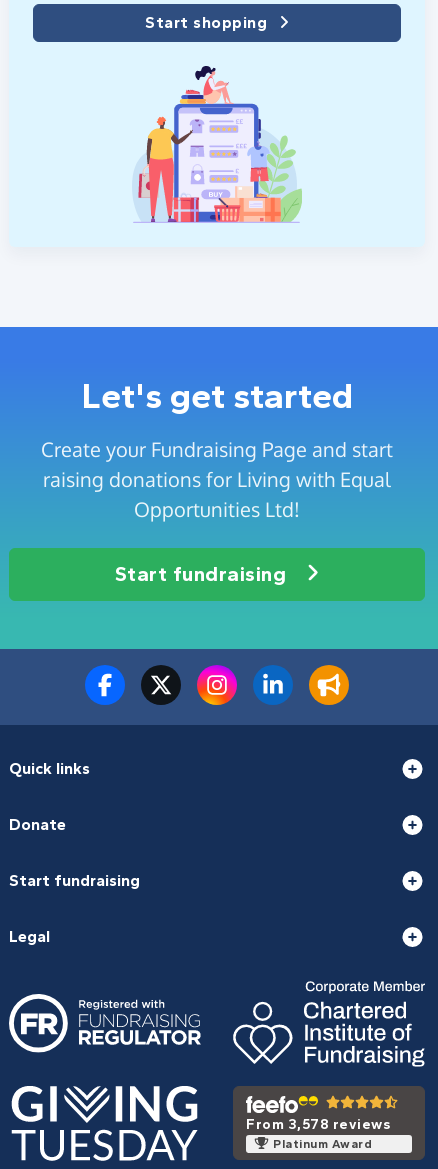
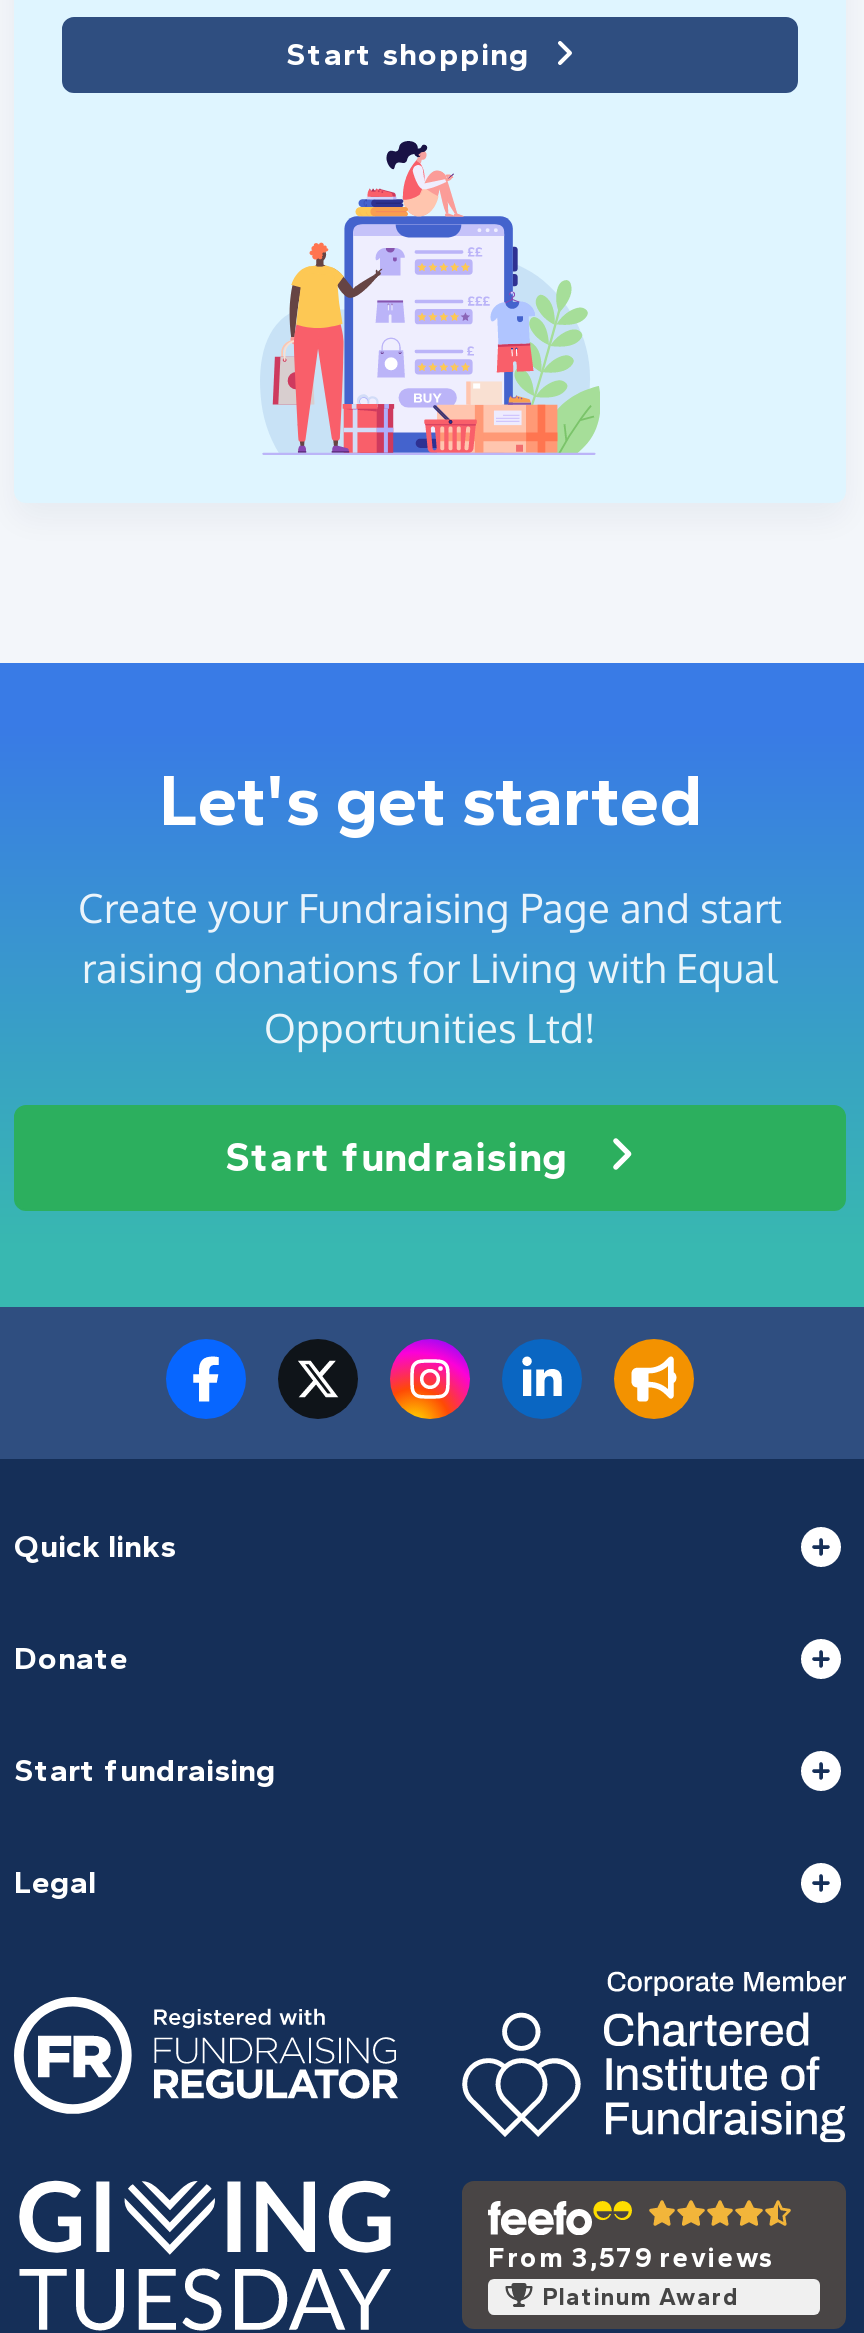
[246,1116,390,1133] From 3,578 reviews -> [488,2240,774,2274] From 3,579 reviews

